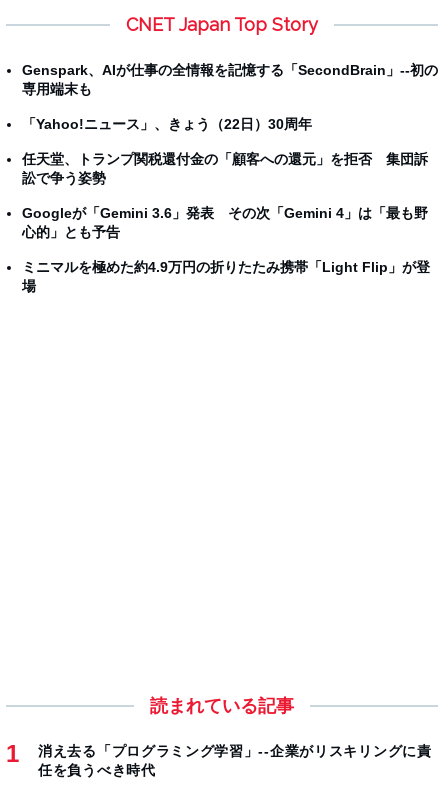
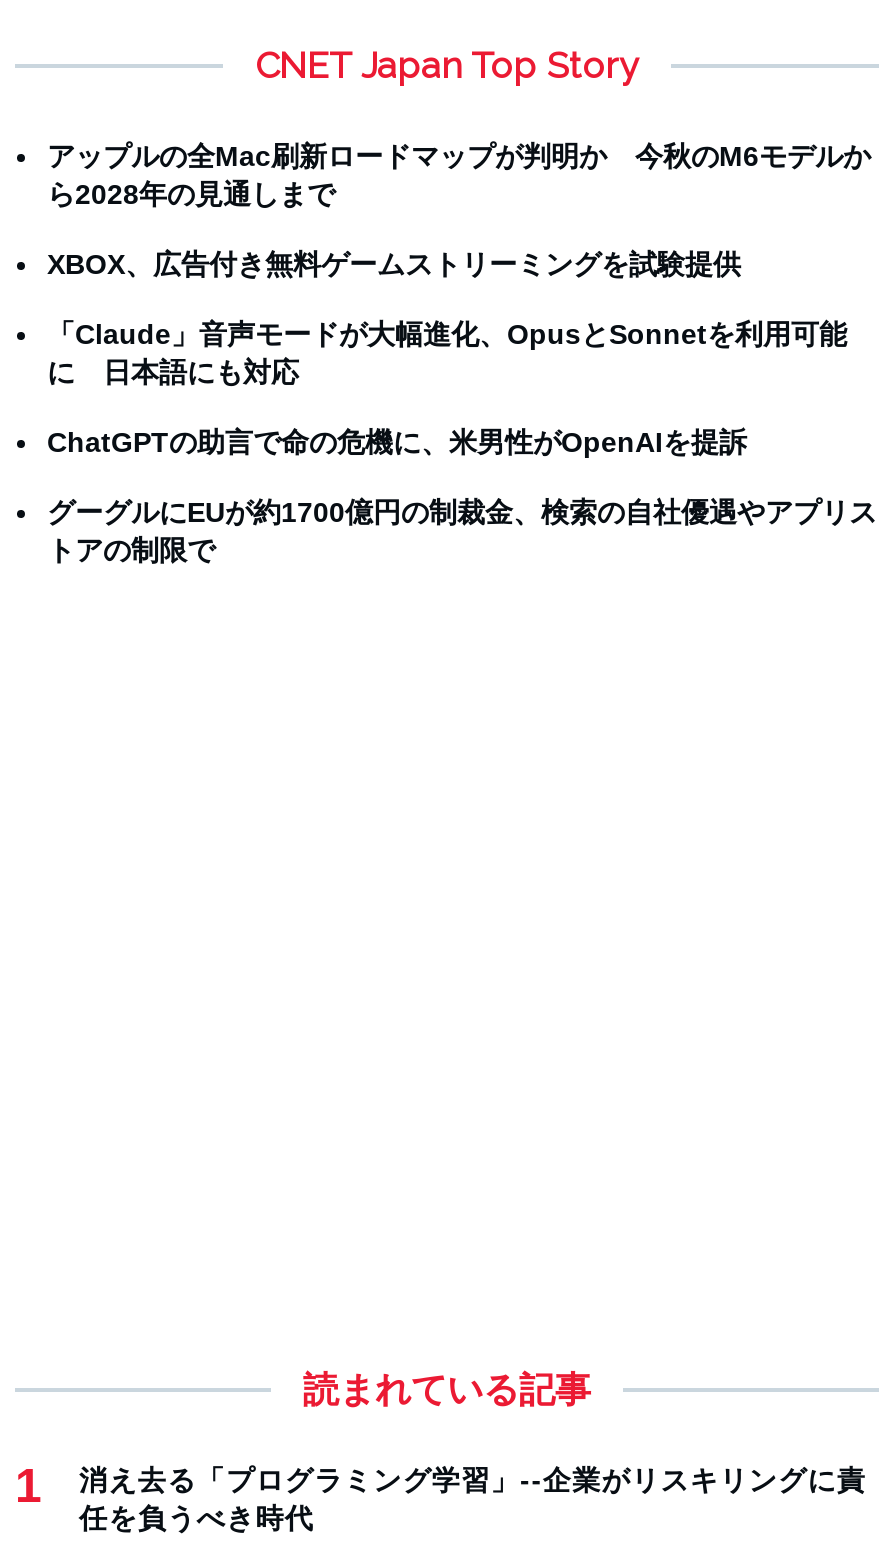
[22,62,438,97] Genspark、AIが仕事の全情報を記憶する「SecondBrain」--初の | 専用端末も -> [47,140,871,210] アップルの全Mac刷新ロードマップが判明か 今秋のM6モデルか | ら2028年の見通しまで
[22,116,312,132] 「Yahoo!ニュース」、きょう（22日）30周年 -> [47,248,741,280] XBOX、広告付き無料ゲームストリーミングを試験提供
[22,151,428,186] 任天堂、トランプ関税還付金の「顧客への還元」を拒否 集団訴 | 訟で争う姿勢 -> [47,318,847,388] 「Claude」音声モードが大幅進化、OpusとSonnetを利用可能 | に 日本語にも対応
[22,205,428,240] Googleが「Gemini 3.6」発表 その次「Gemini 4」は「最も野 | 心的」とも予告 -> [47,426,747,458] ChatGPTの助言で命の危機に、米男性がOpenAIを提訴
[22,259,430,294] ミニマルを極めた約4.9万円の折りたたみ携帯「Light Flip」が登 | 場 -> [47,496,877,566] グーグルにEUが約1700億円の制裁金、検索の自社優遇やアプリス | トアの制限で

